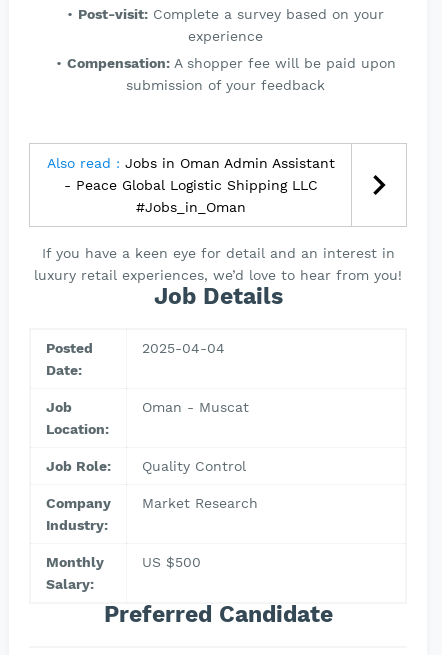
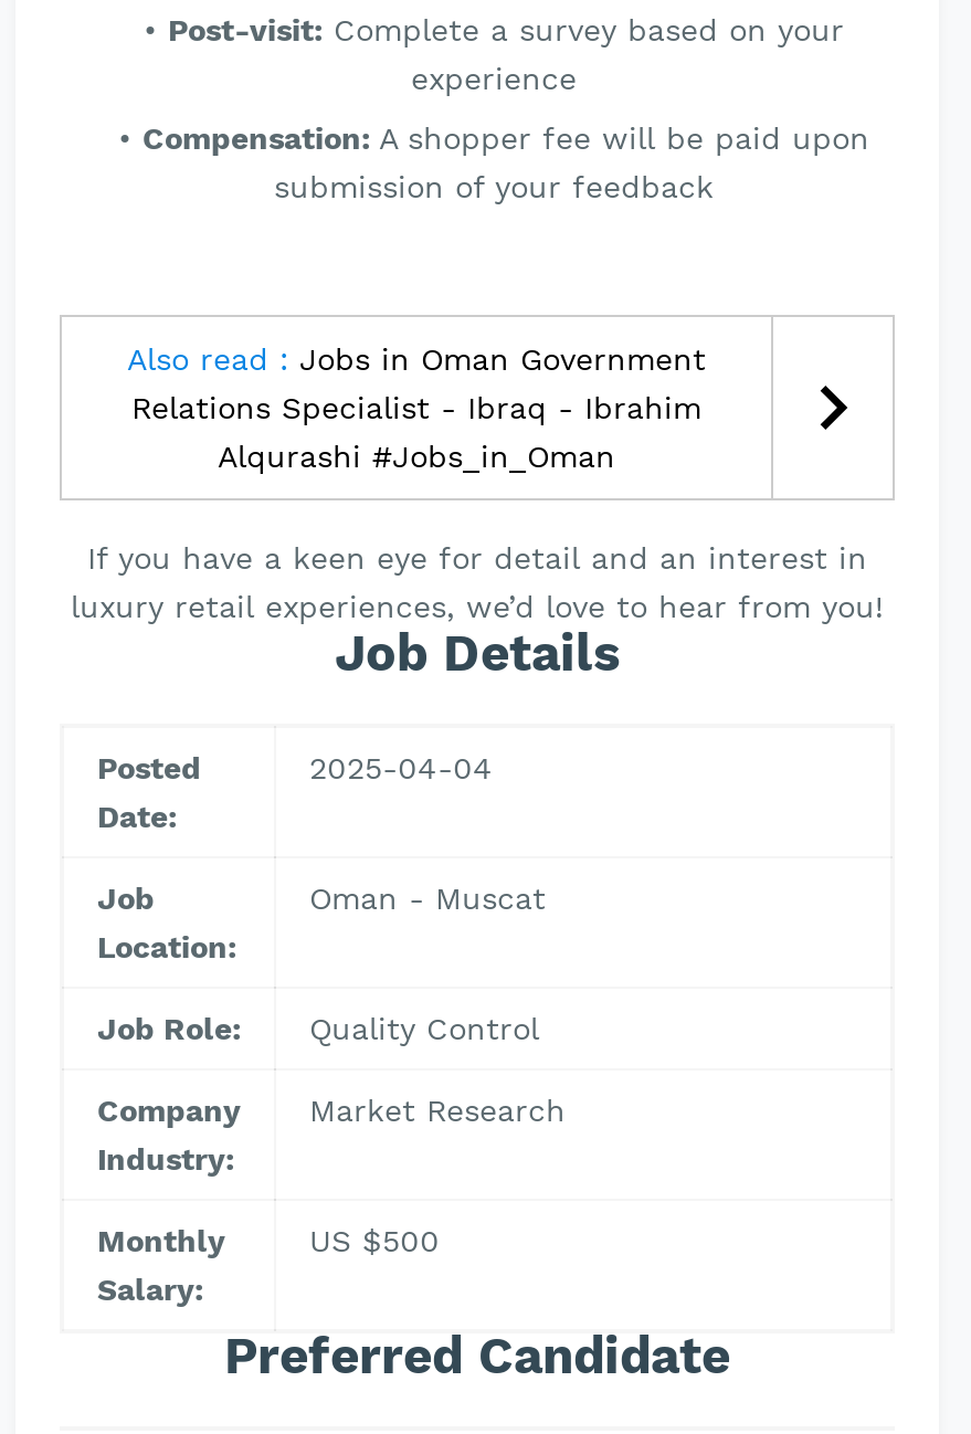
[46,155,334,215] Also read : Jobs in Oman Admin Assistant | - Peace Global Logistic Shipping LLC | #Jobs_in_Oman -> [127,341,706,474] Also read : Jobs in Oman Government | Relations Specialist - Ibraq - Ibrahim | Alqurashi #Jobs_in_Oman

